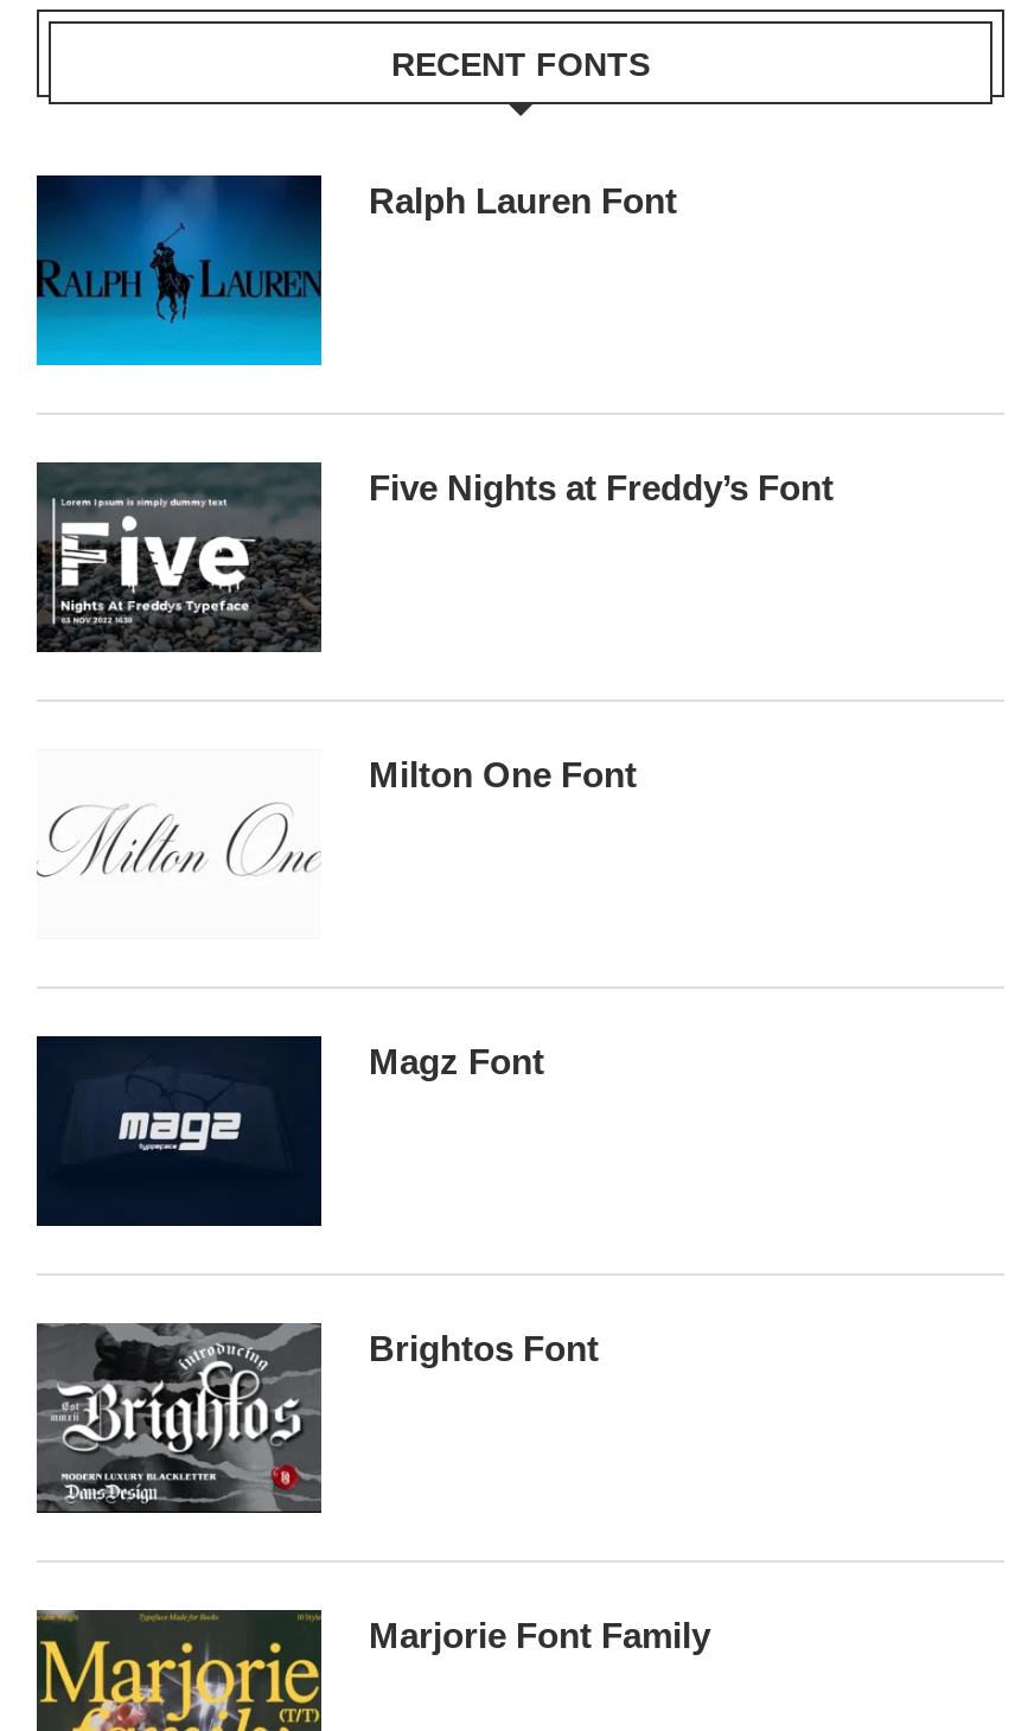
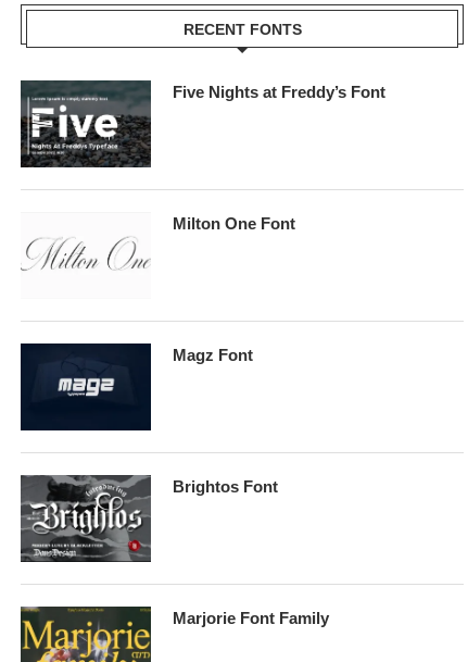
[34,175,677,368] [image] | Ralph Lauren Font -> none

